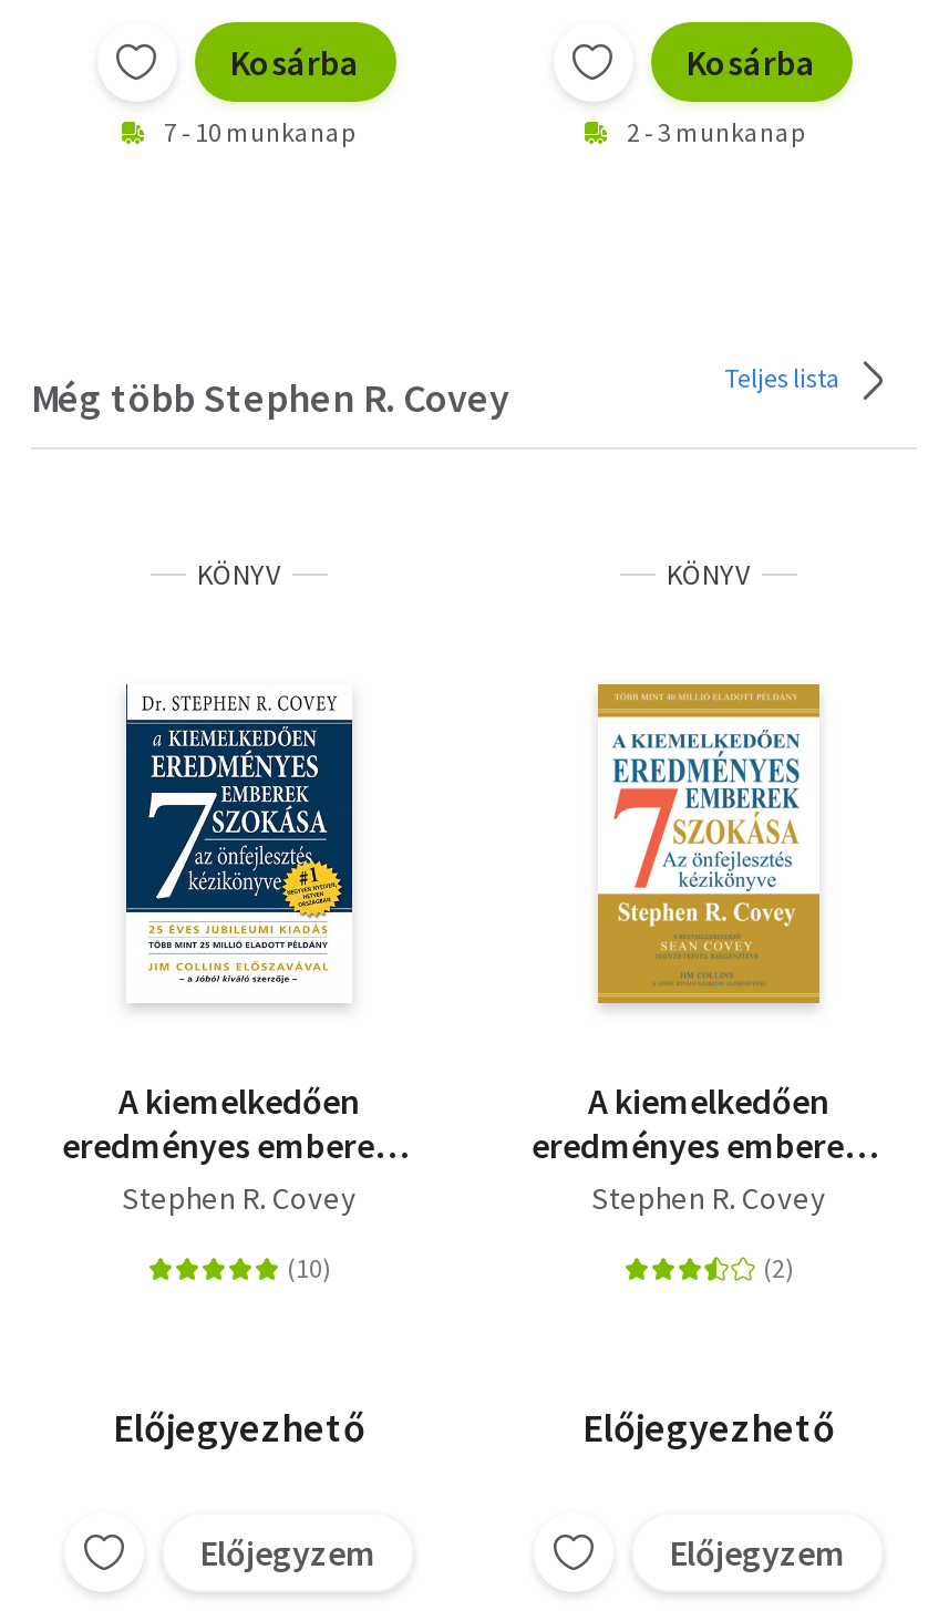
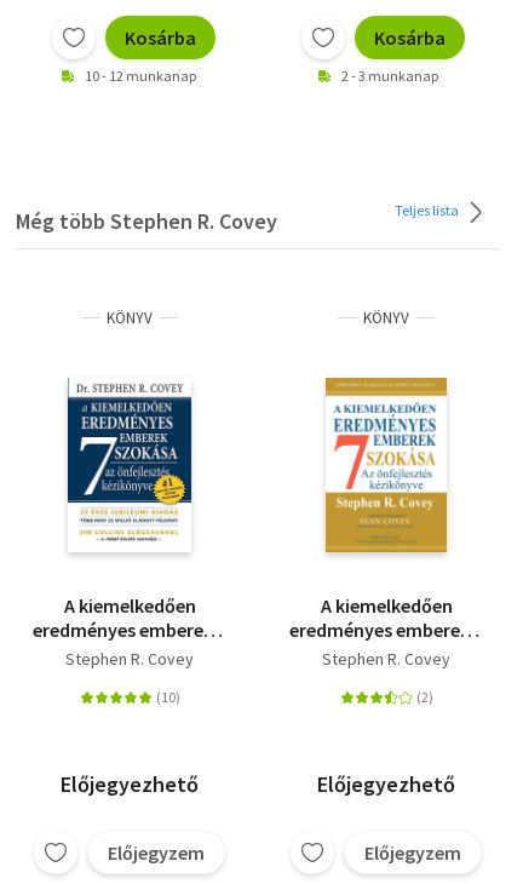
[164,115,354,148] 7 - 10 munkanap -> [85,67,196,85] 10 - 12 munkanap

